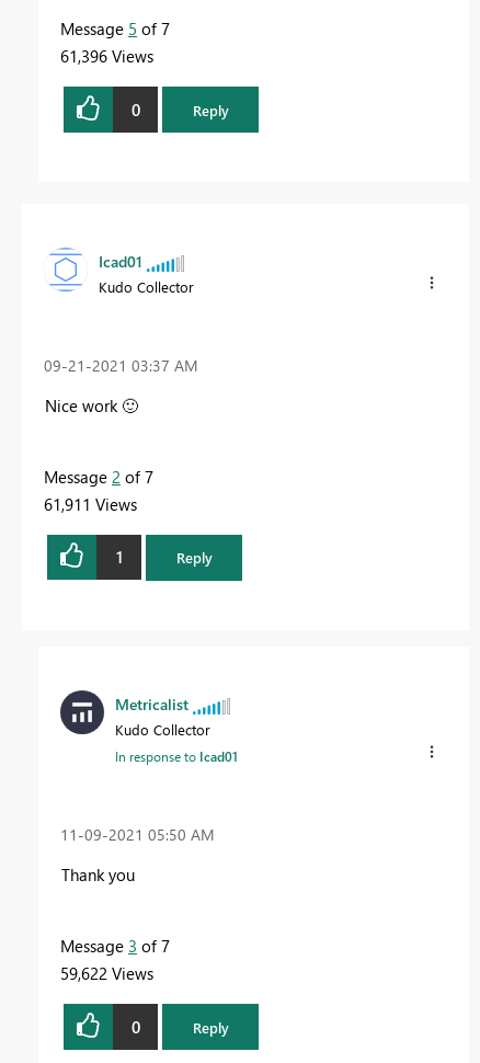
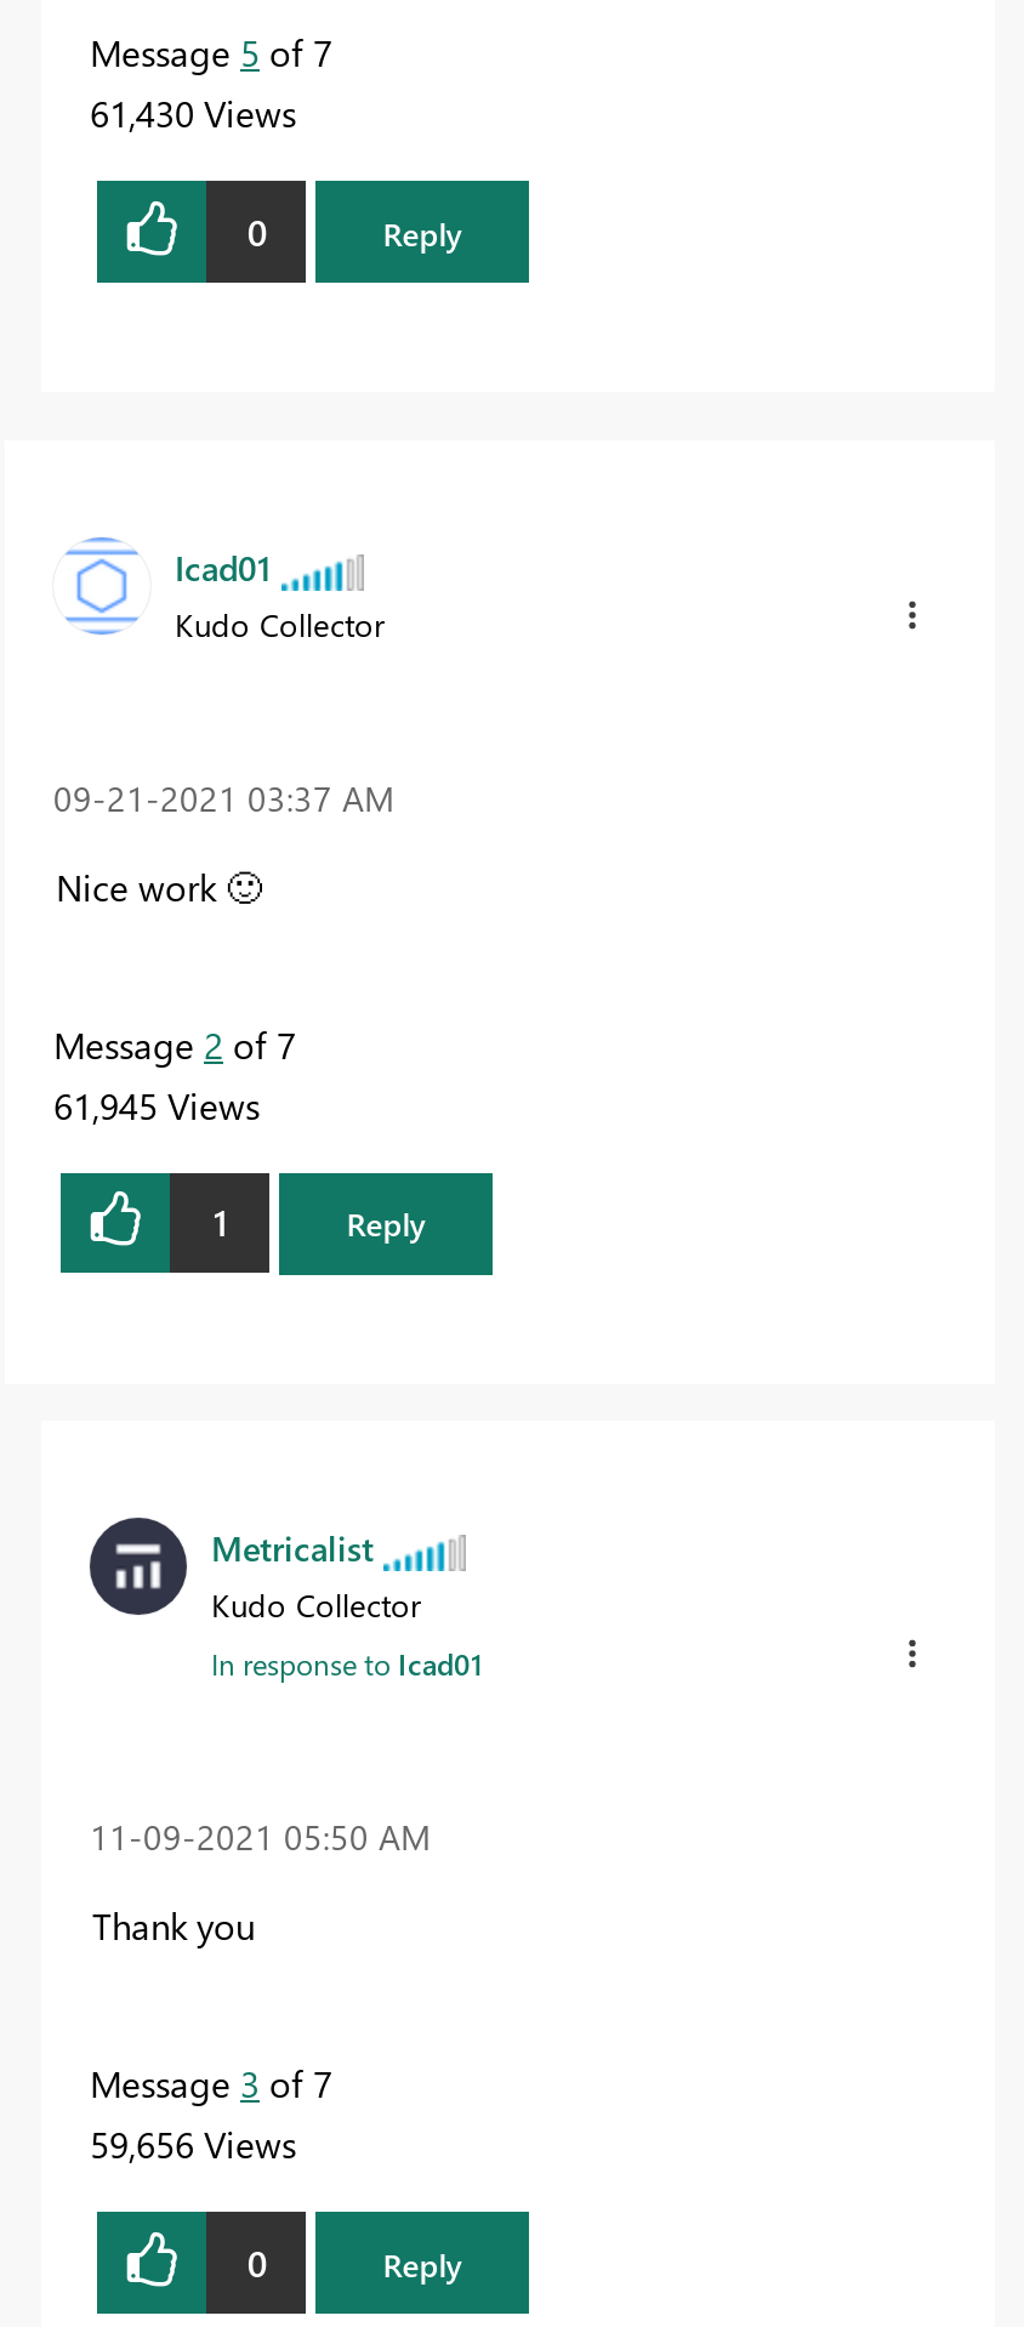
[60,45,153,67] 61,396 Views -> [90,89,296,138] 61,430 Views
[44,493,137,515] 61,911 Views -> [53,1080,260,1129] 61,945 Views
[60,962,153,984] 59,622 Views -> [90,2120,296,2168] 59,656 Views

